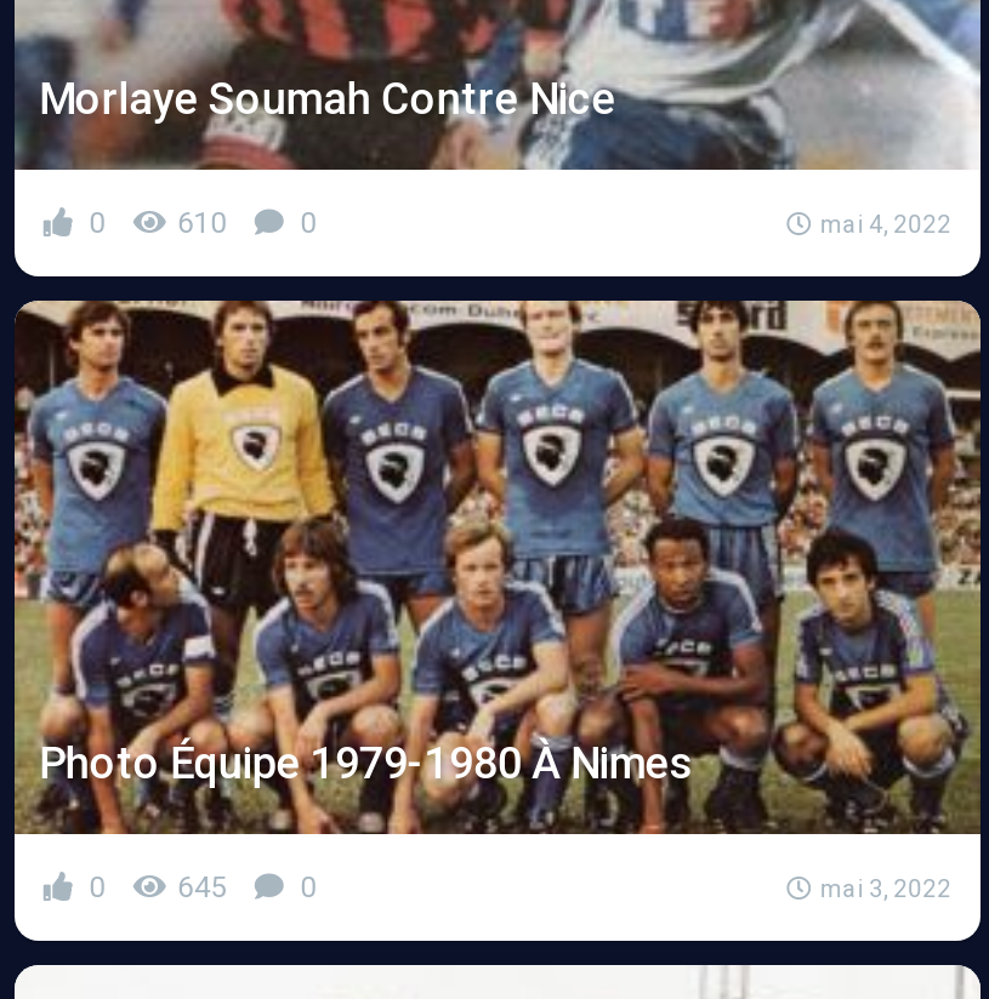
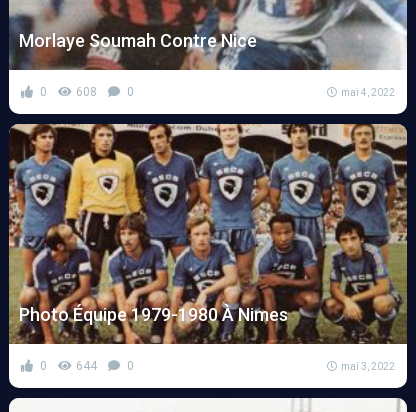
[82,207,318,241] 0 610 0 -> [37,85,134,99] 0 608 0
[82,871,318,905] 0 645 0 -> [37,359,134,373] 0 644 0

